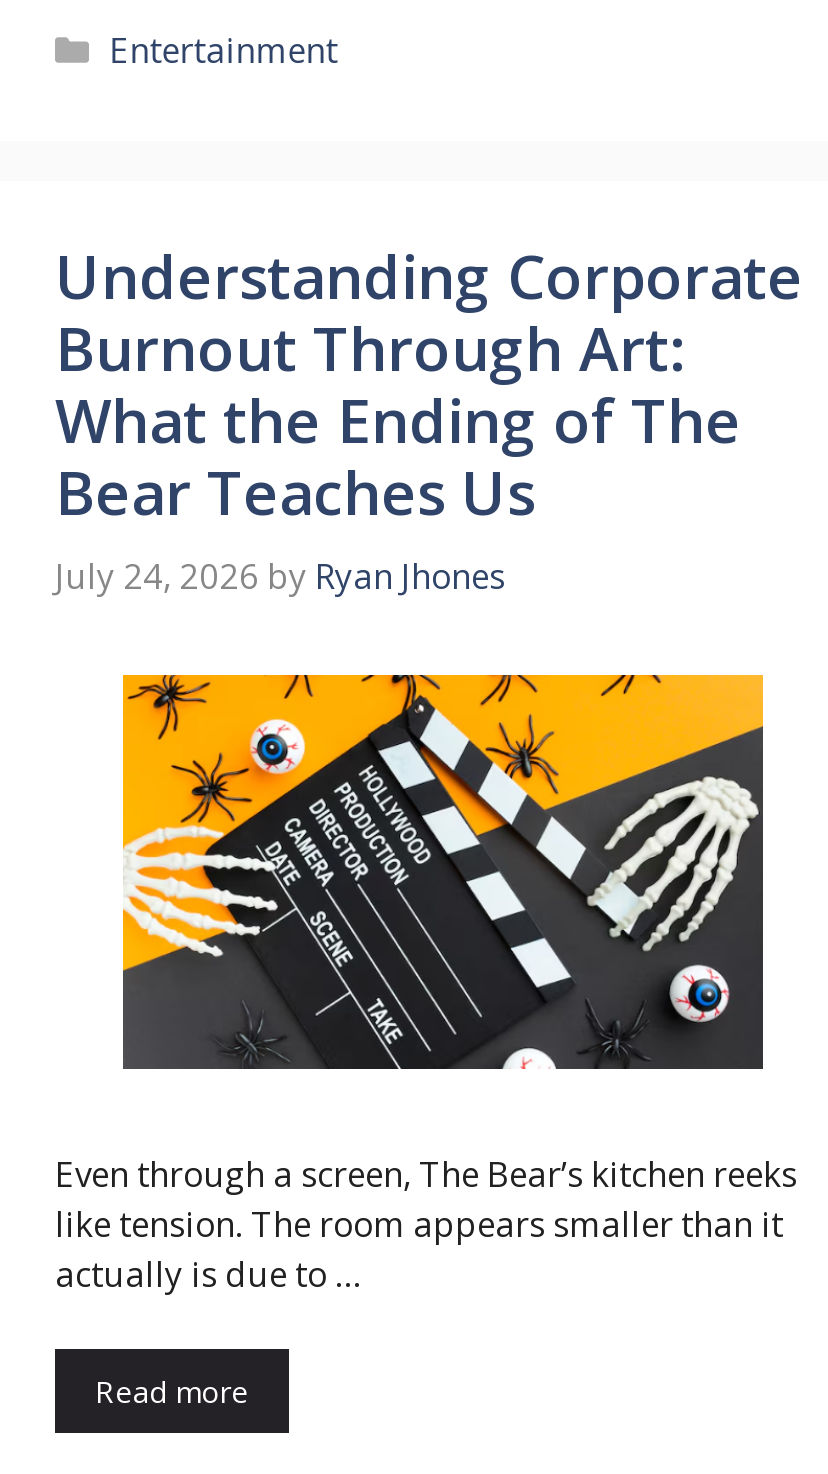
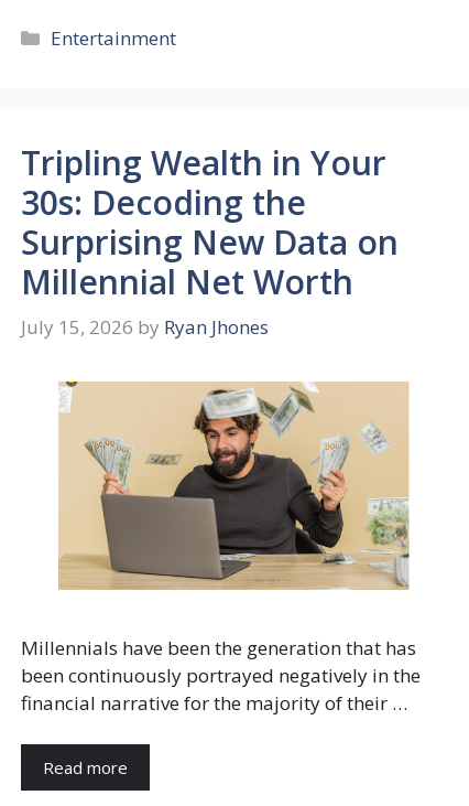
[55,236,803,599] Understanding Corporate | Burnout Through Art: | What the Ending of The | Bear Teaches Us | July 24, 2026 by Ryan Jhones -> [21,139,399,340] Tripling Wealth in Your | 30s: Decoding the | Surprising New Data on | Millennial Net Worth | July 15, 2026 by Ryan Jhones
[121,673,765,1071] [image] -> [58,380,411,590] [image]
[55,1151,797,1297] Even through a screen, The Bear’s kitchen reeks | like tension. The room appears smaller than it | actually is due to … -> [21,635,421,715] Millennials have been the generation that has | been continuously portrayed negatively in the | financial narrative for the majority of their …

